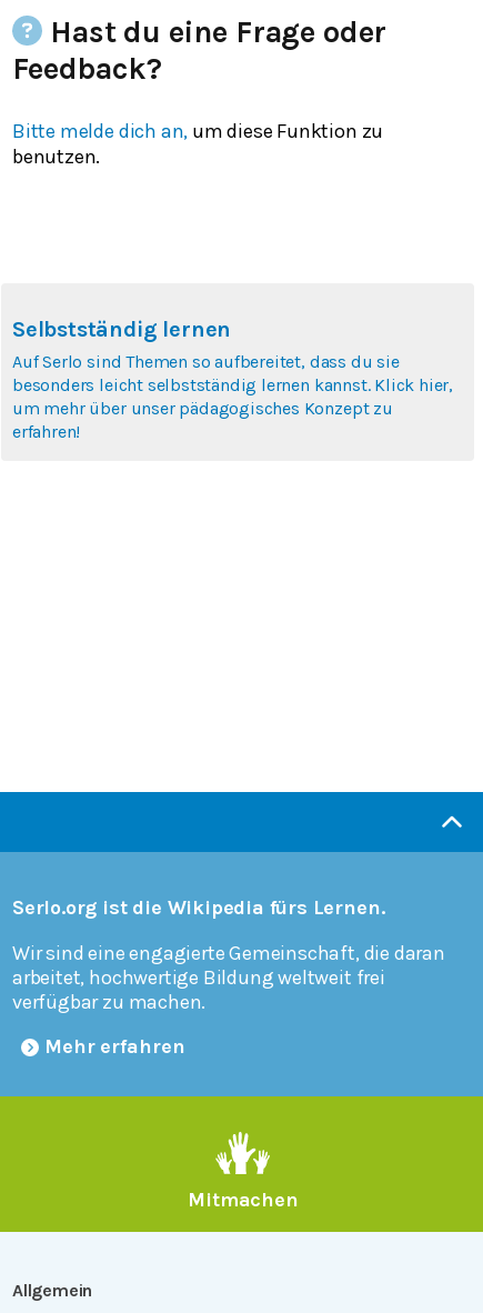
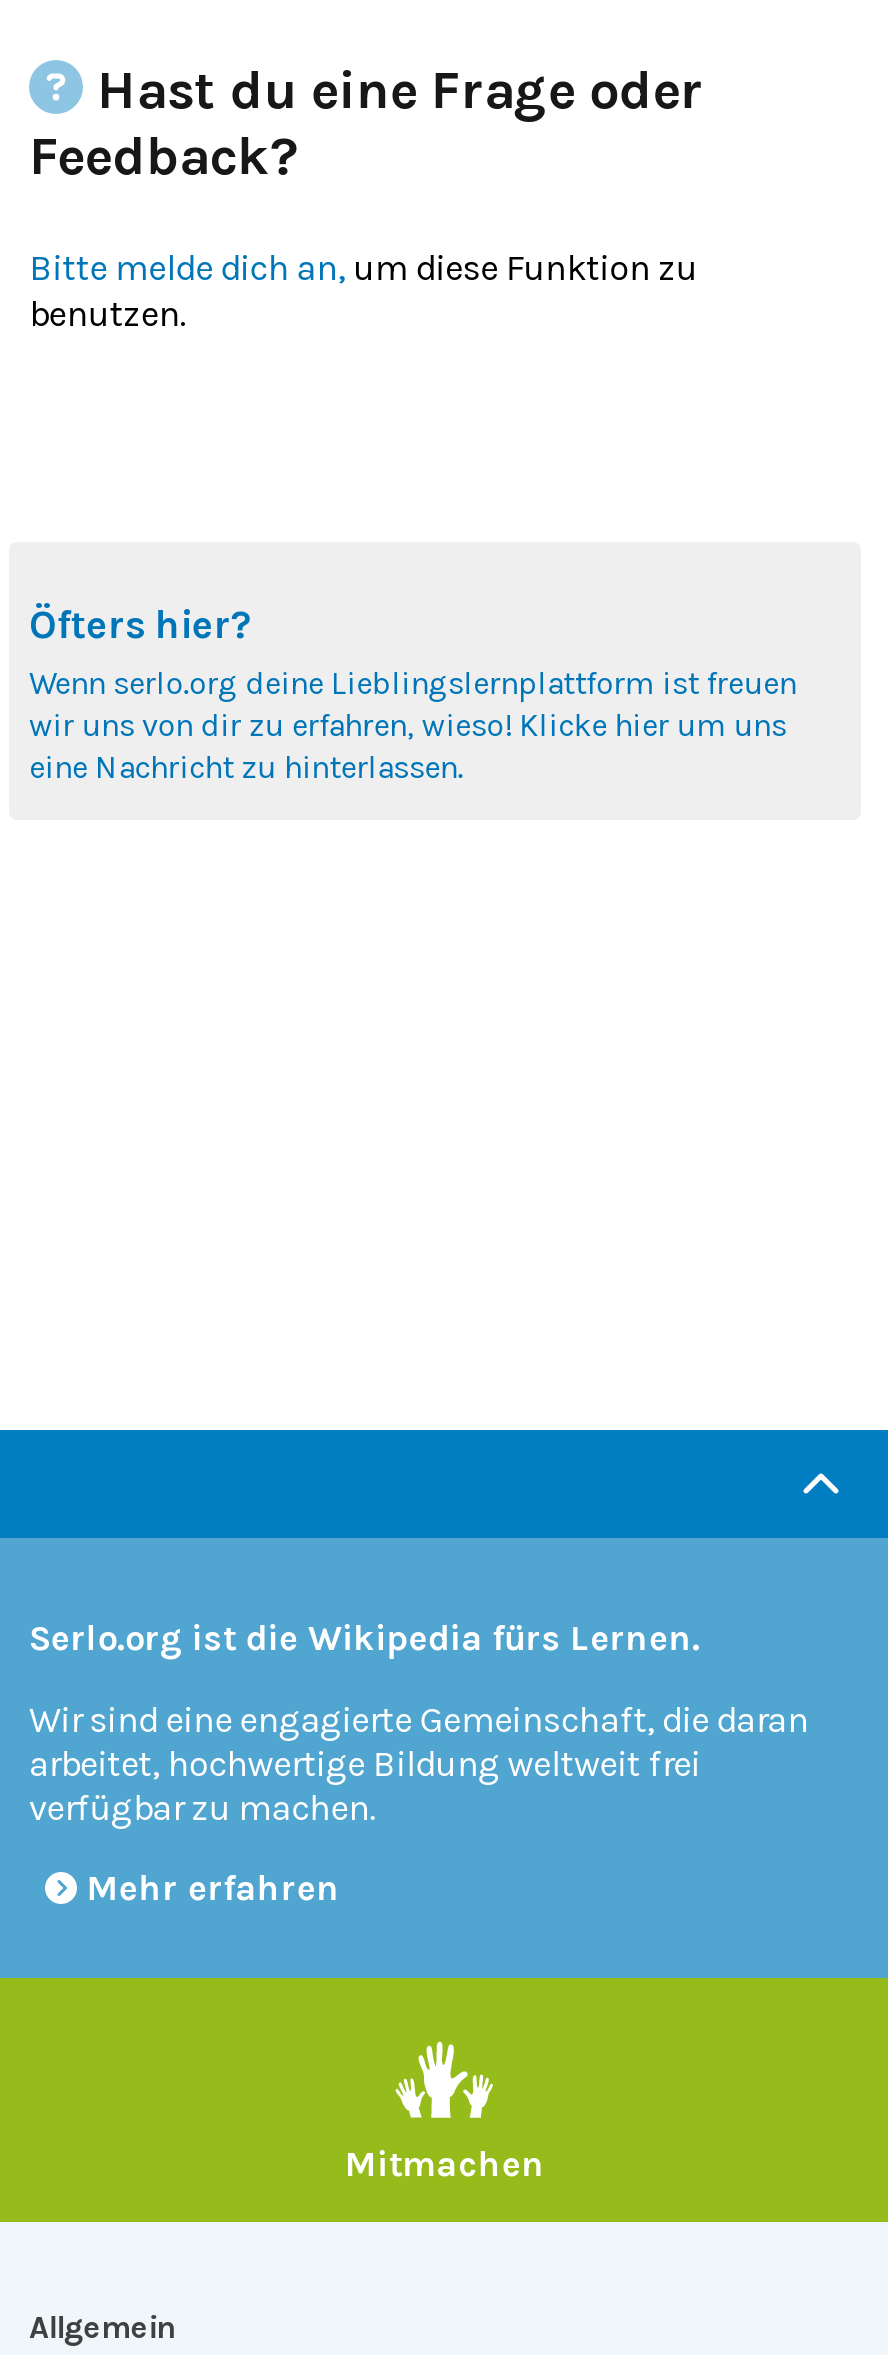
[12,316,453,442] Selbstständig lernen | Auf Serlo sind Themen so aufbereitet, dass du sie | besonders leicht selbstständig lernen kannst. Klick hier, | um mehr über unser pädagogisches Konzept zu | erfahren! -> [29,602,796,786] Öfters hier? | Wenn serlo.org deine Lieblingslernplattform ist freuen | wir uns von dir zu erfahren, wieso! Klicke hier um uns | eine Nachricht zu hinterlassen.

